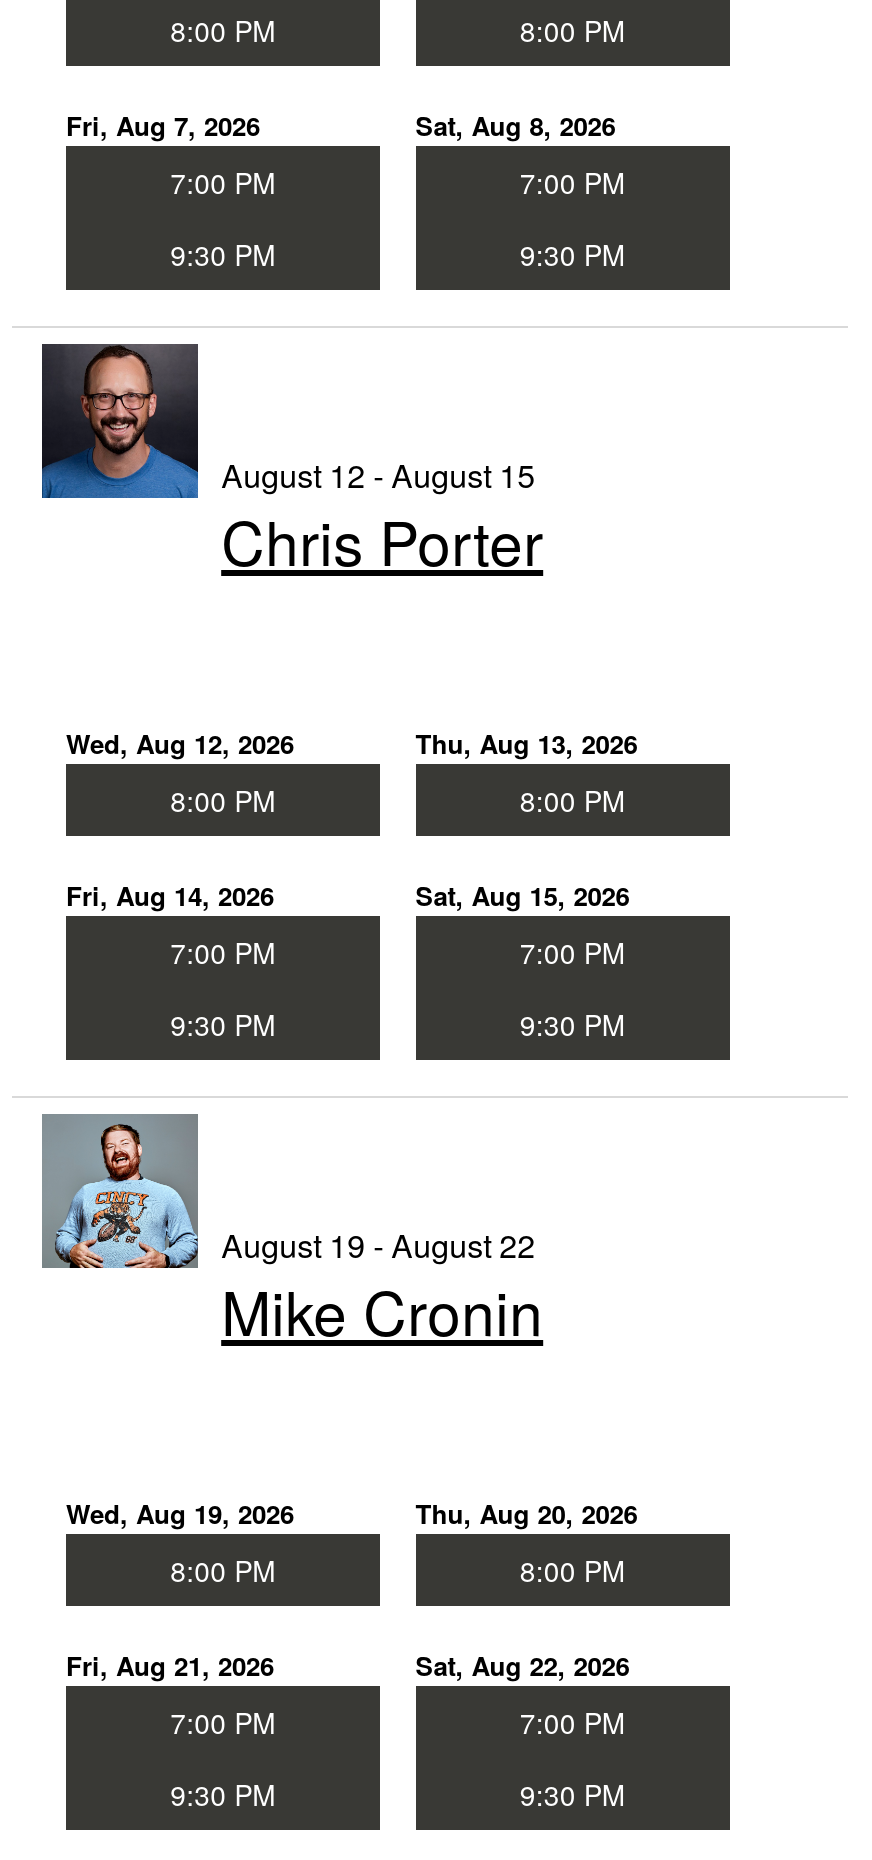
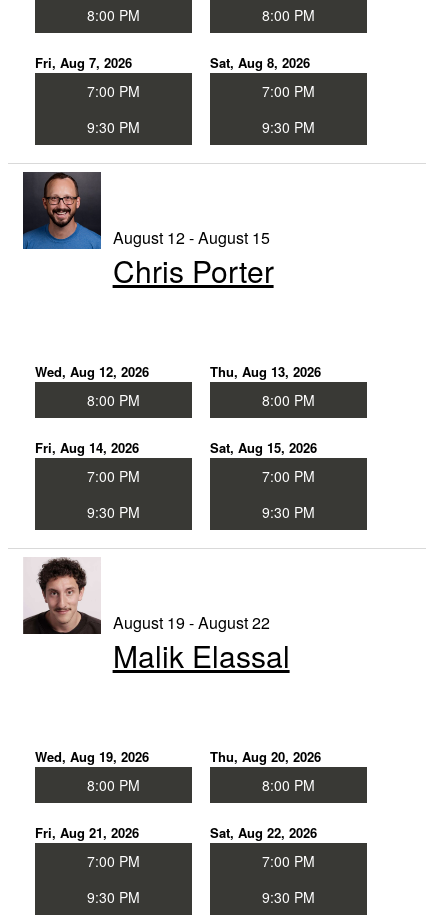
[40,1114,543,1353] [image] | Mike Cronin -> [23,557,290,676] [image] | Malik Elassal

